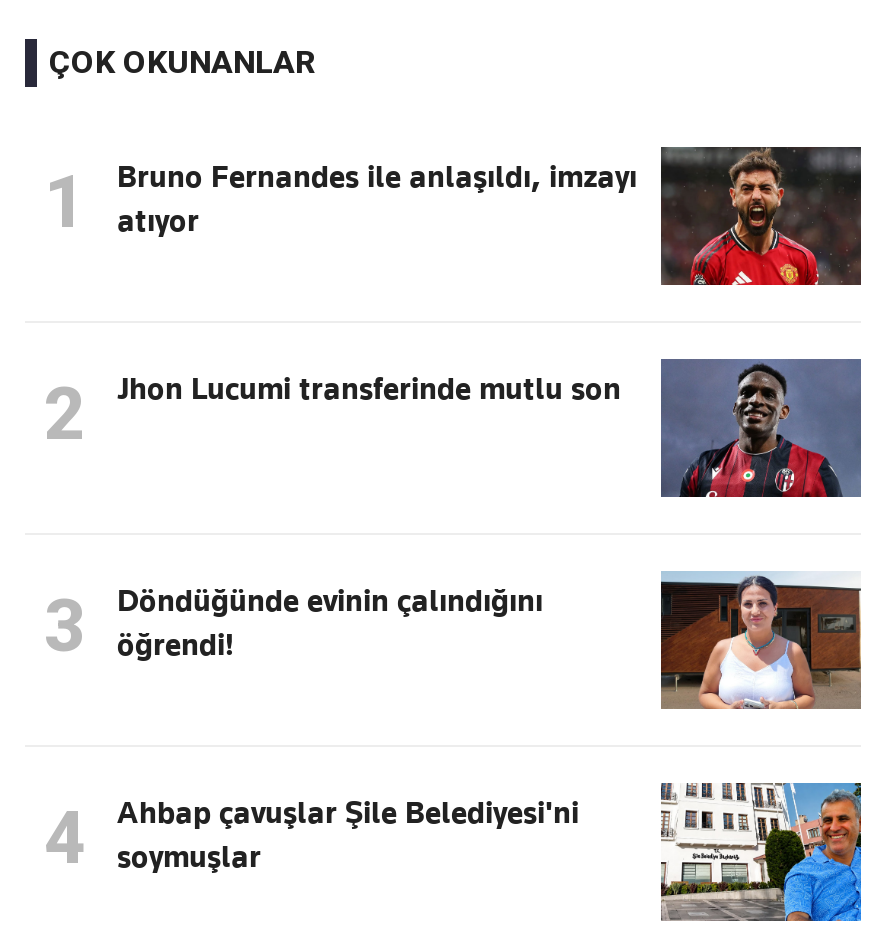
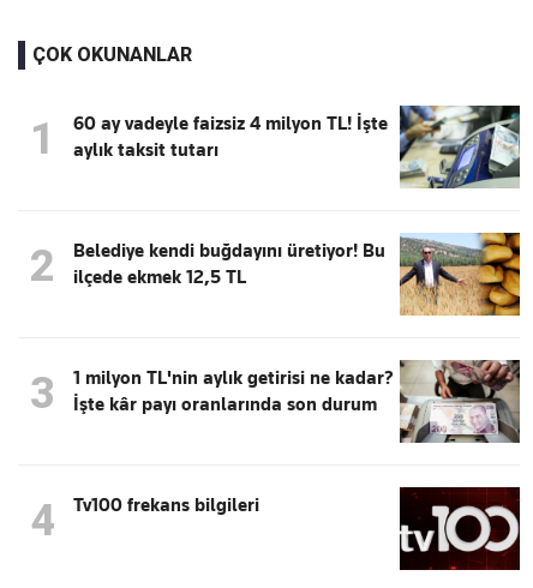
[117,145,861,287] [image] | Bruno Fernandes ile anlaşıldı, imzayı | atıyor -> [73,104,520,190] [image] | 60 ay vadeyle faizsiz 4 milyon TL! İşte | aylık taksit tutarı
[117,357,863,499] [image] | Jhon Lucumi transferinde mutlu son -> [73,232,521,317] [image] | Belediye kendi buğdayını üretiyor! Bu | ilçede ekmek 12,5 TL
[659,571,861,711] [image] -> [400,359,521,444] [image]
[117,583,543,663] Döndüğünde evinin çalındığını | öğrendi! -> [73,367,394,415] 1 milyon TL'nin aylık getirisi ne kadar? | İşte kâr payı oranlarında son durum
[659,781,863,923] [image] -> [399,486,521,571] [image]
[117,795,579,875] Ahbap çavuşlar Şile Belediyesi'ni | soymuşlar -> [73,495,259,516] Tv100 frekans bilgileri

